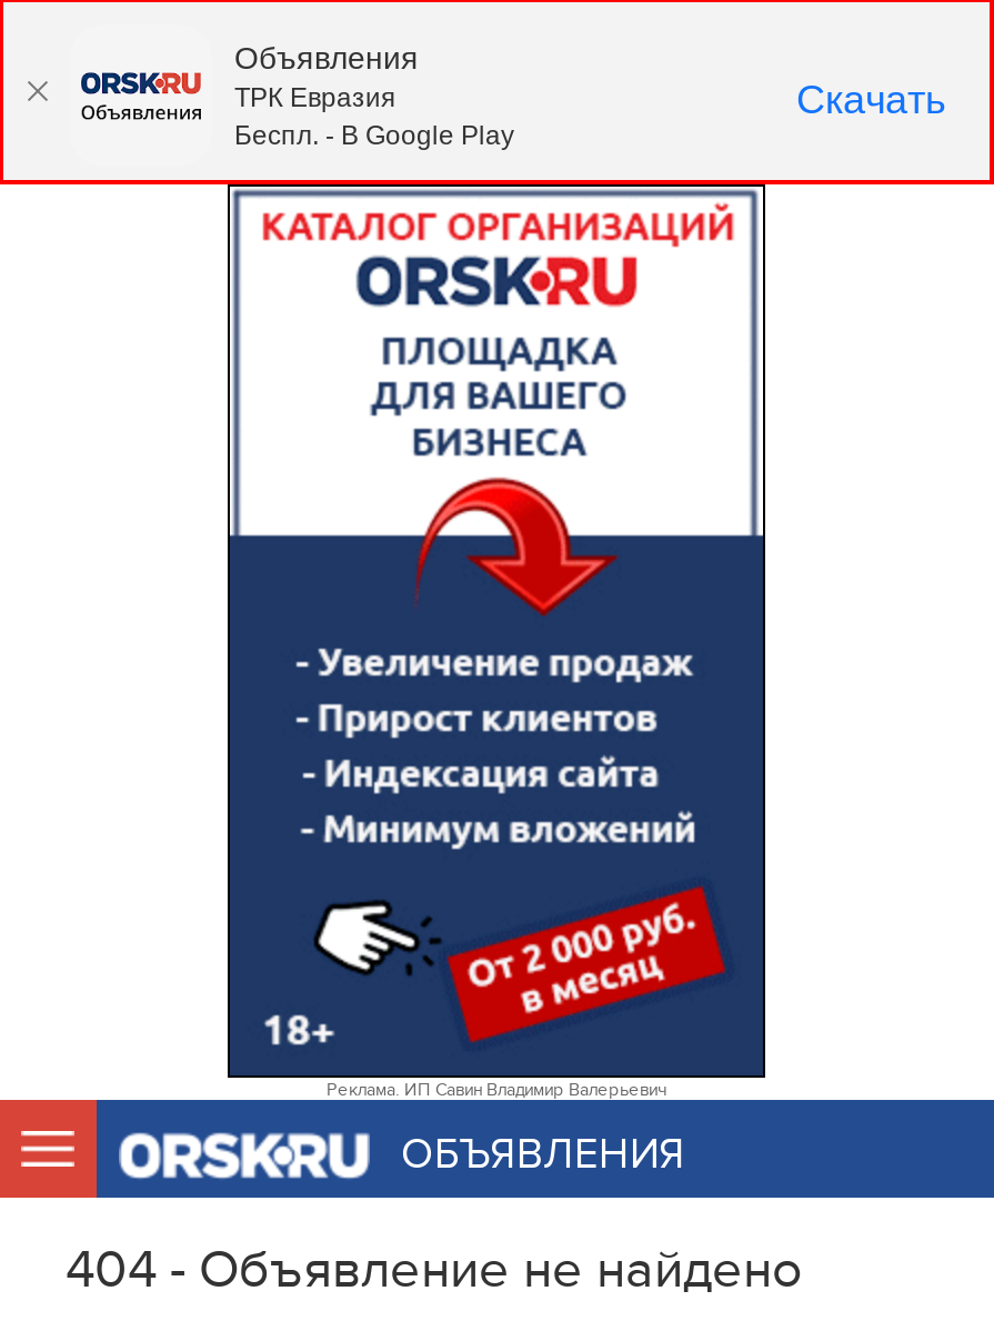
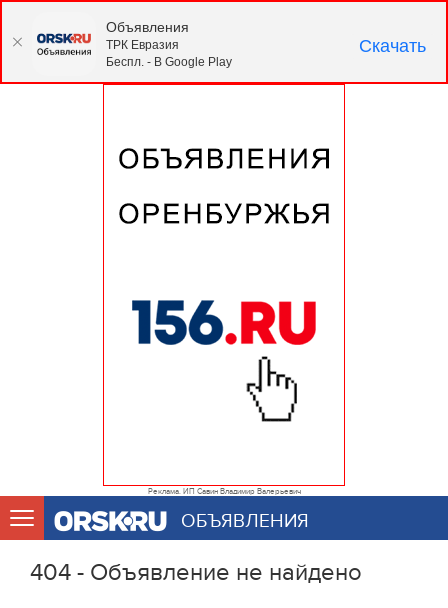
[225,182,767,1080] [image] -> [102,83,346,487] [image]

